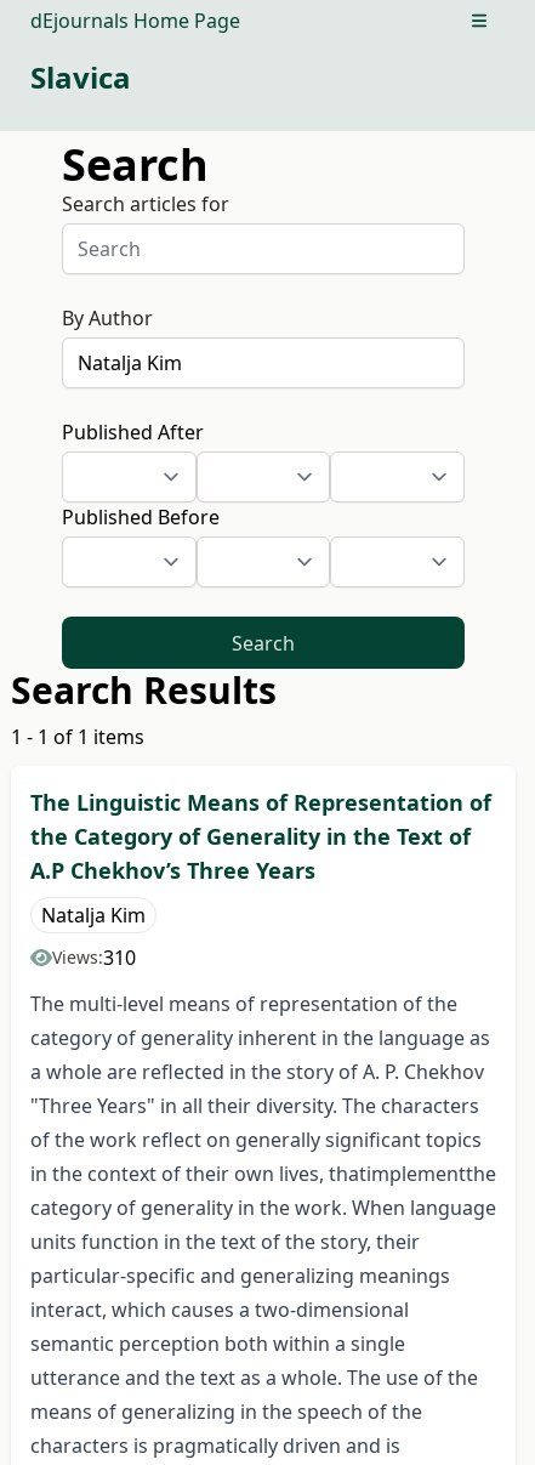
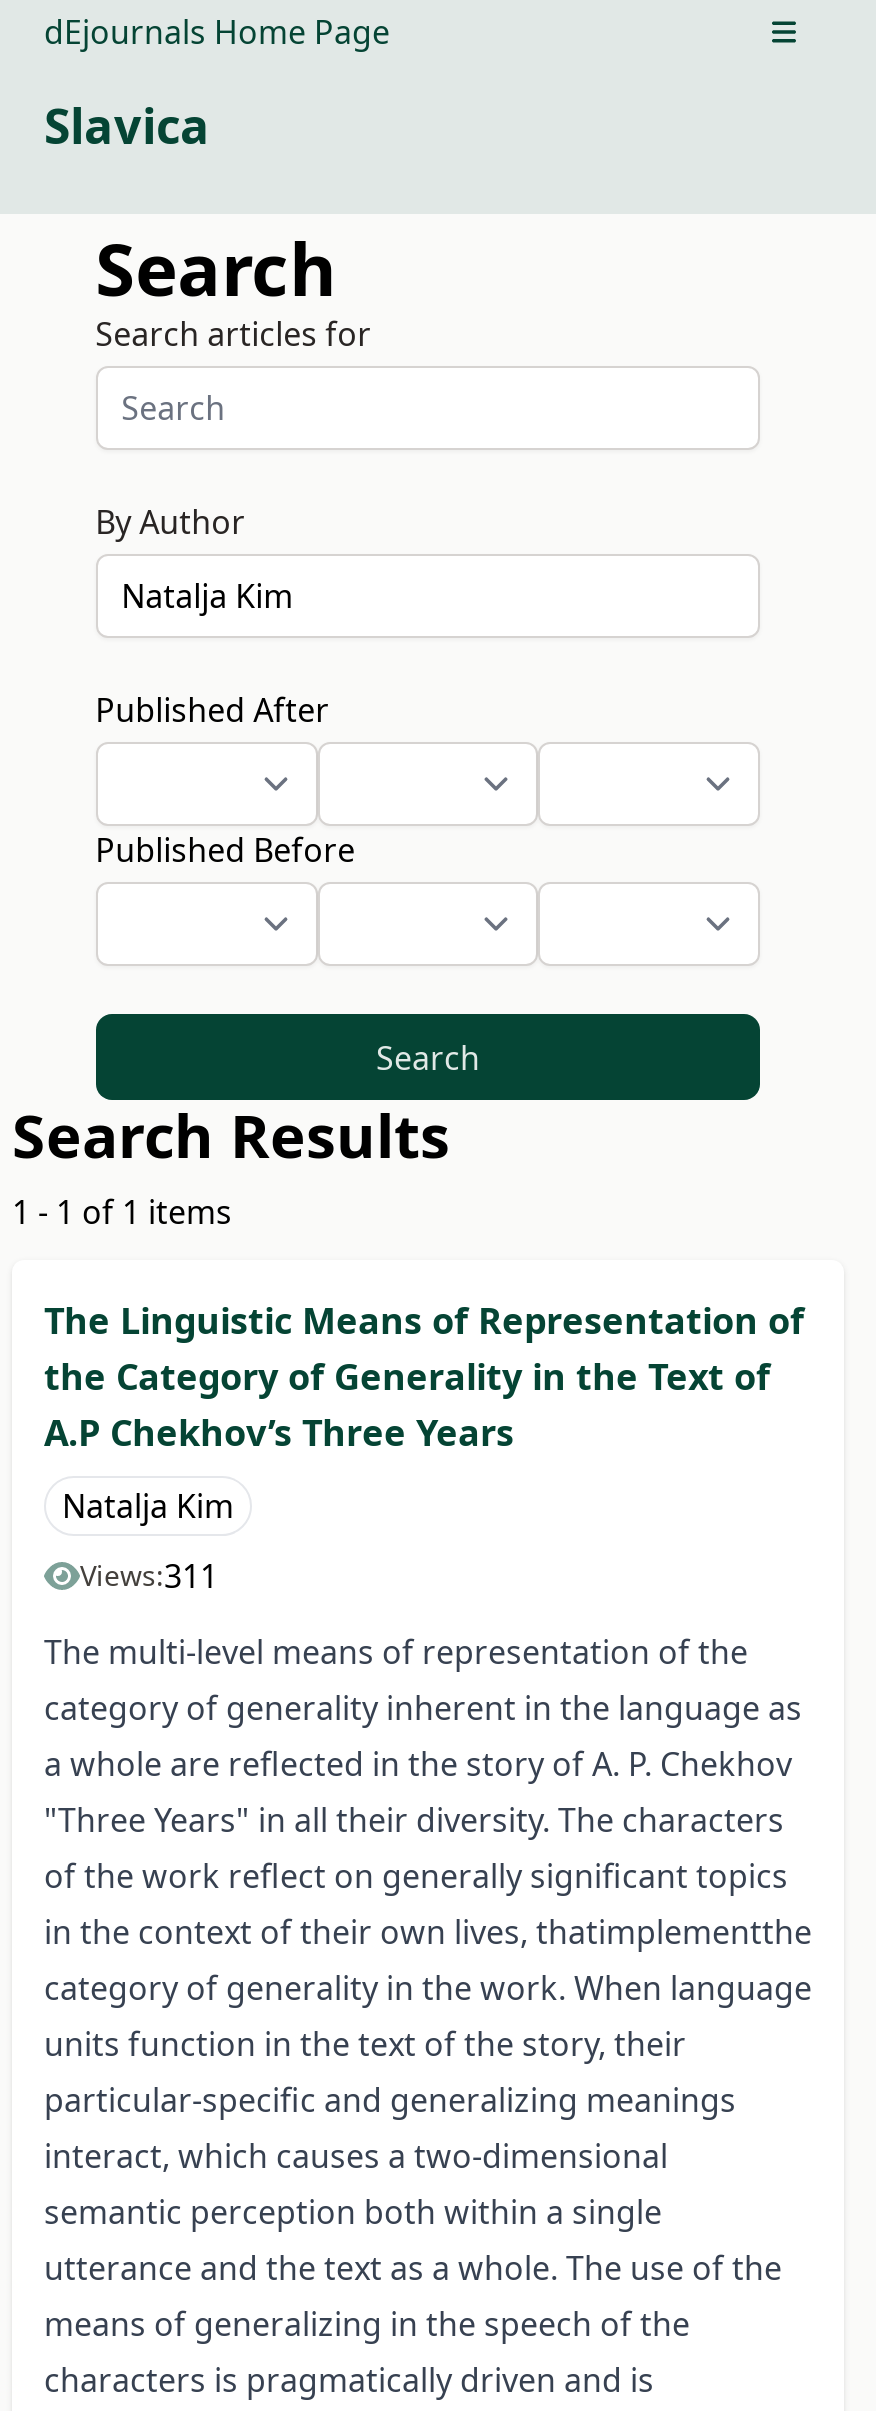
[52,945,136,971] Views:310 -> [80,1554,218,1598] Views:311

